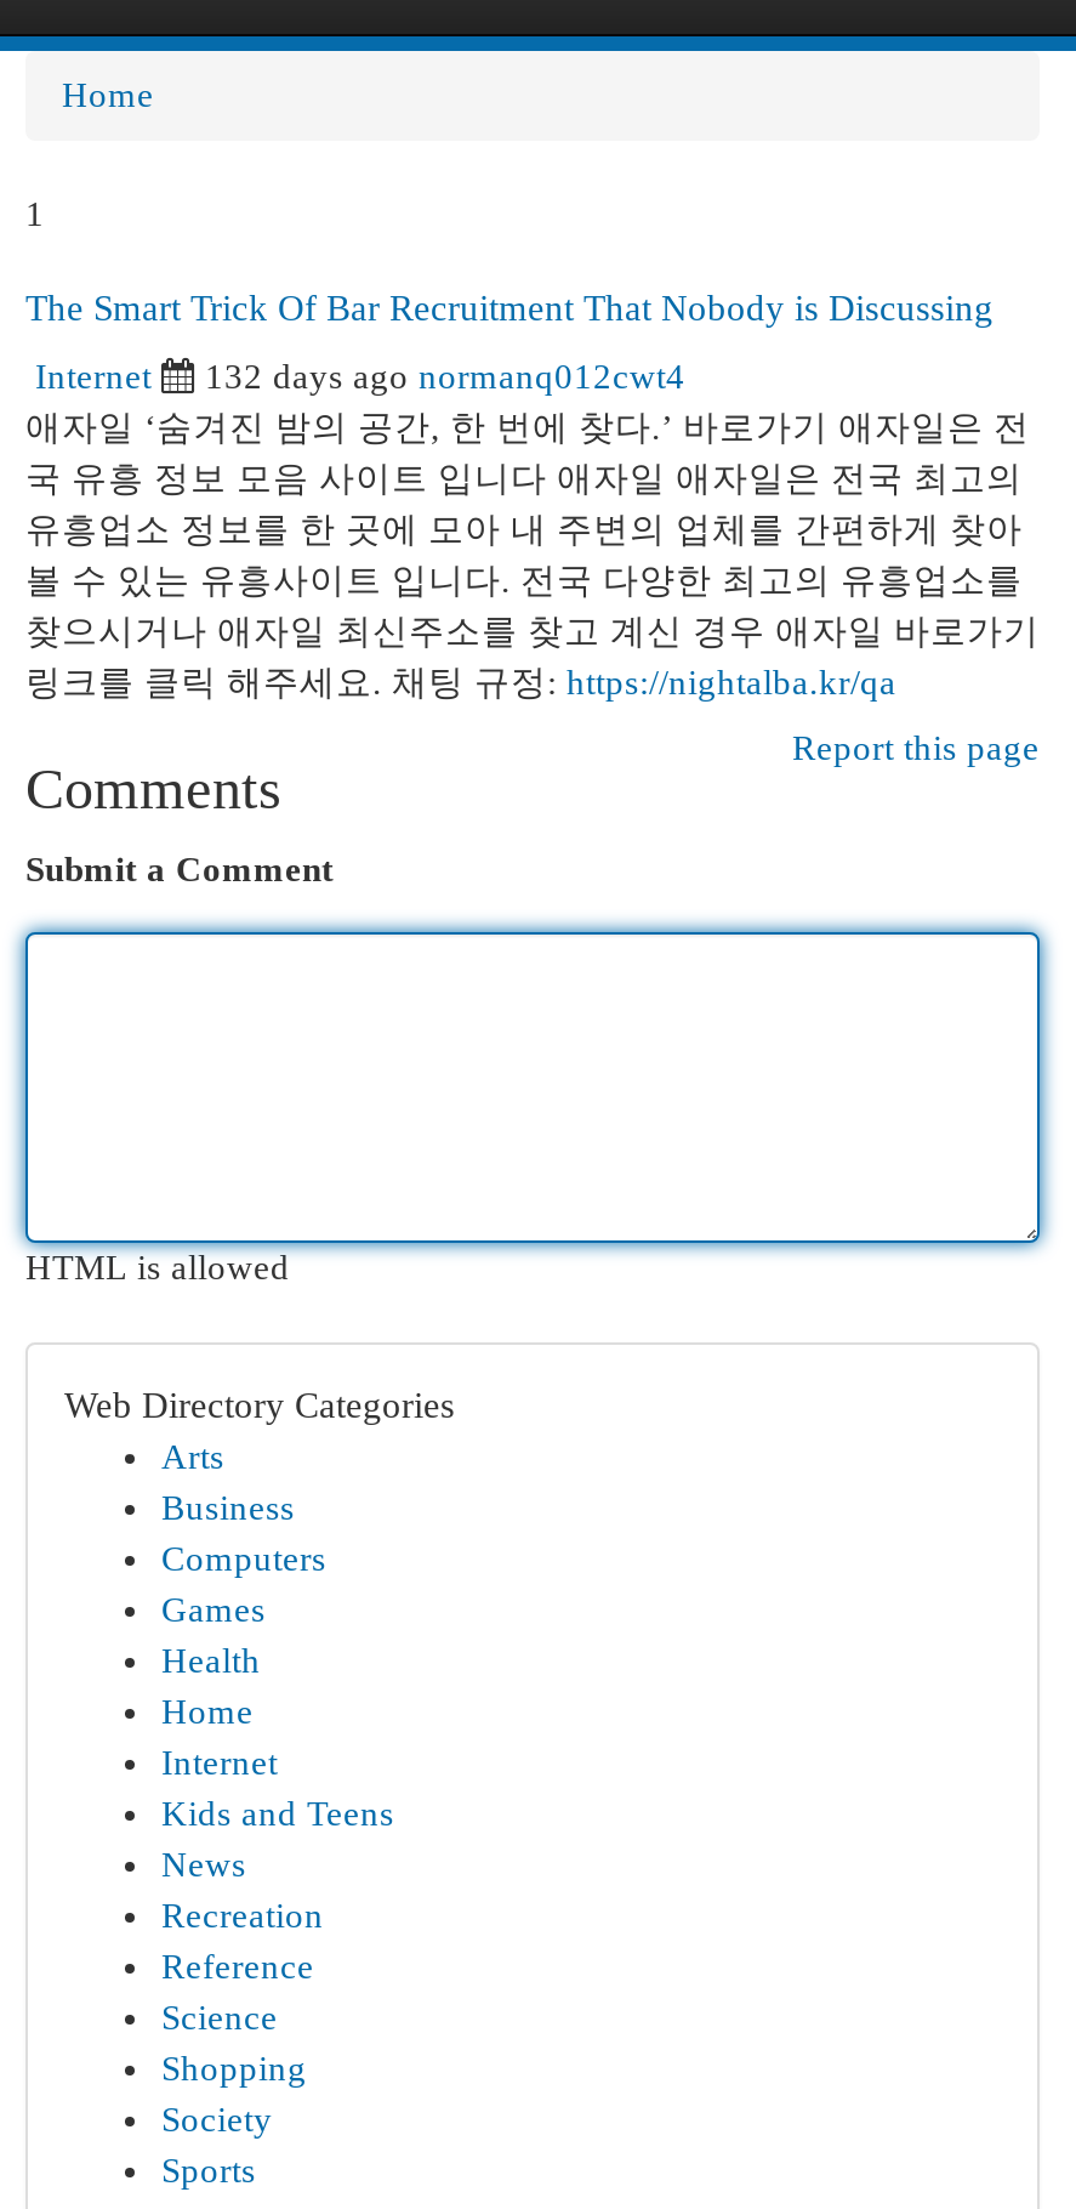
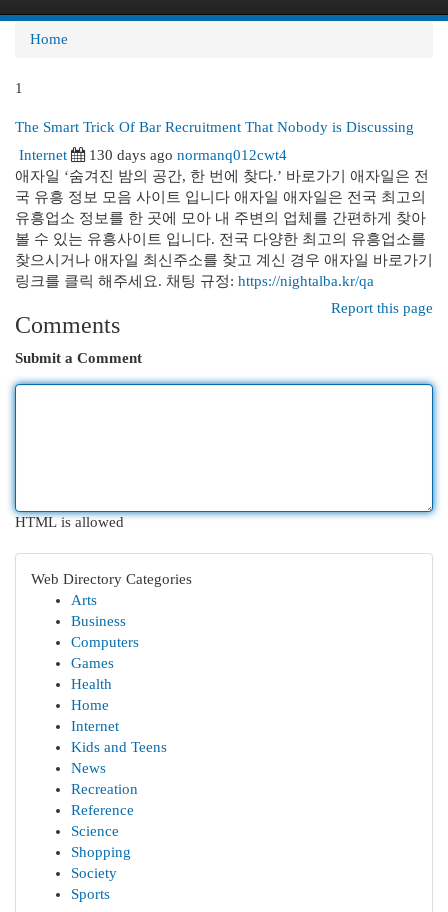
[205,357,685,396] 132 days ago normanq012cwt4 -> [89,147,287,163] 130 days ago normanq012cwt4

